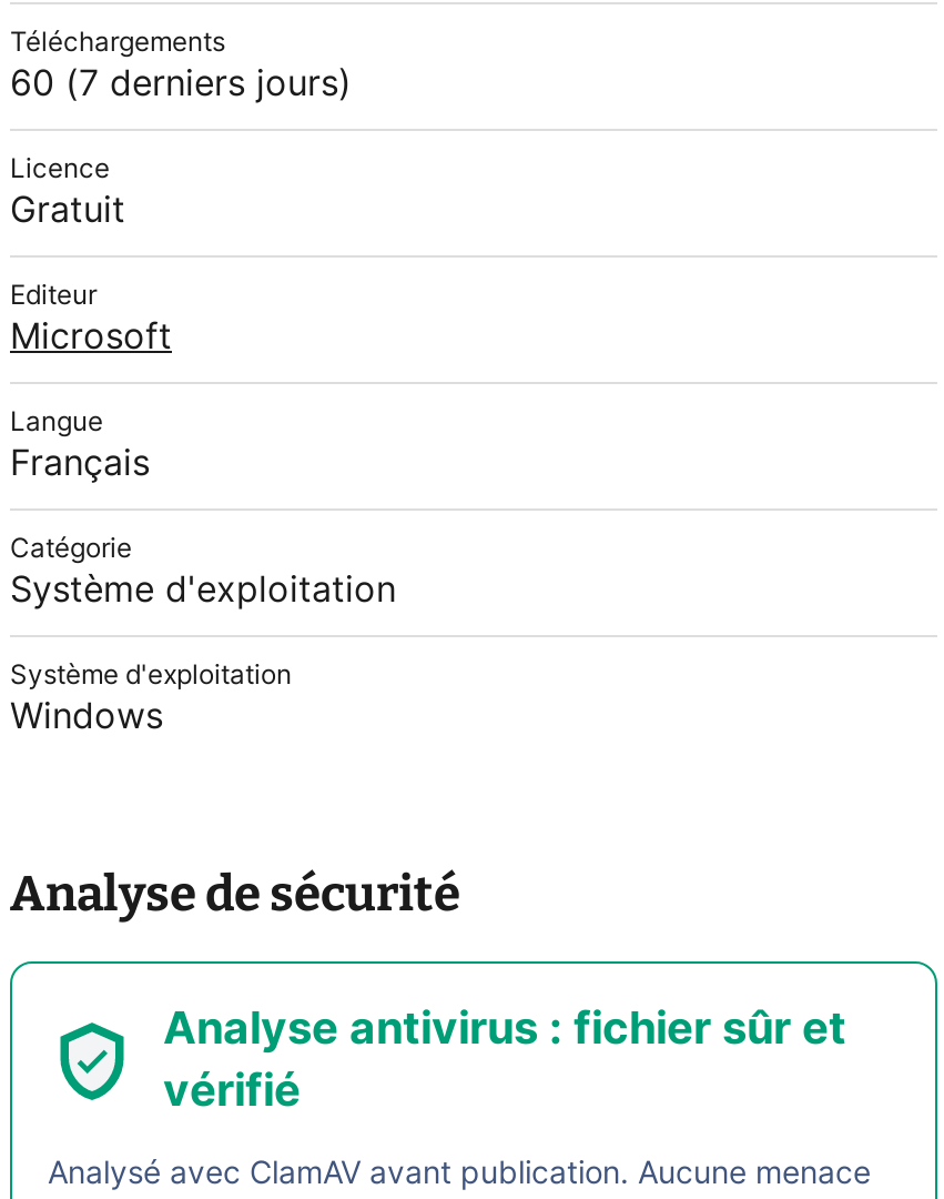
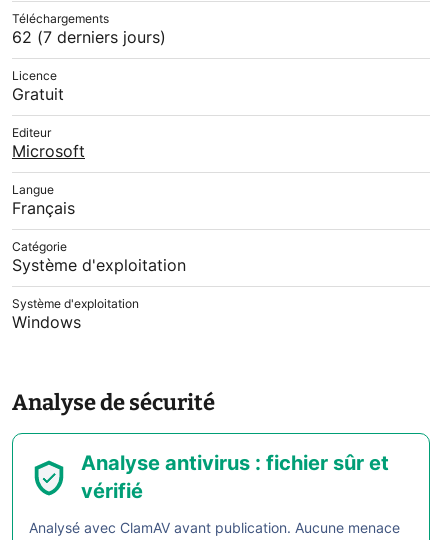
[10,67,352,102] 60 (7 derniers jours) -> [12,30,166,46] 62 (7 derniers jours)

